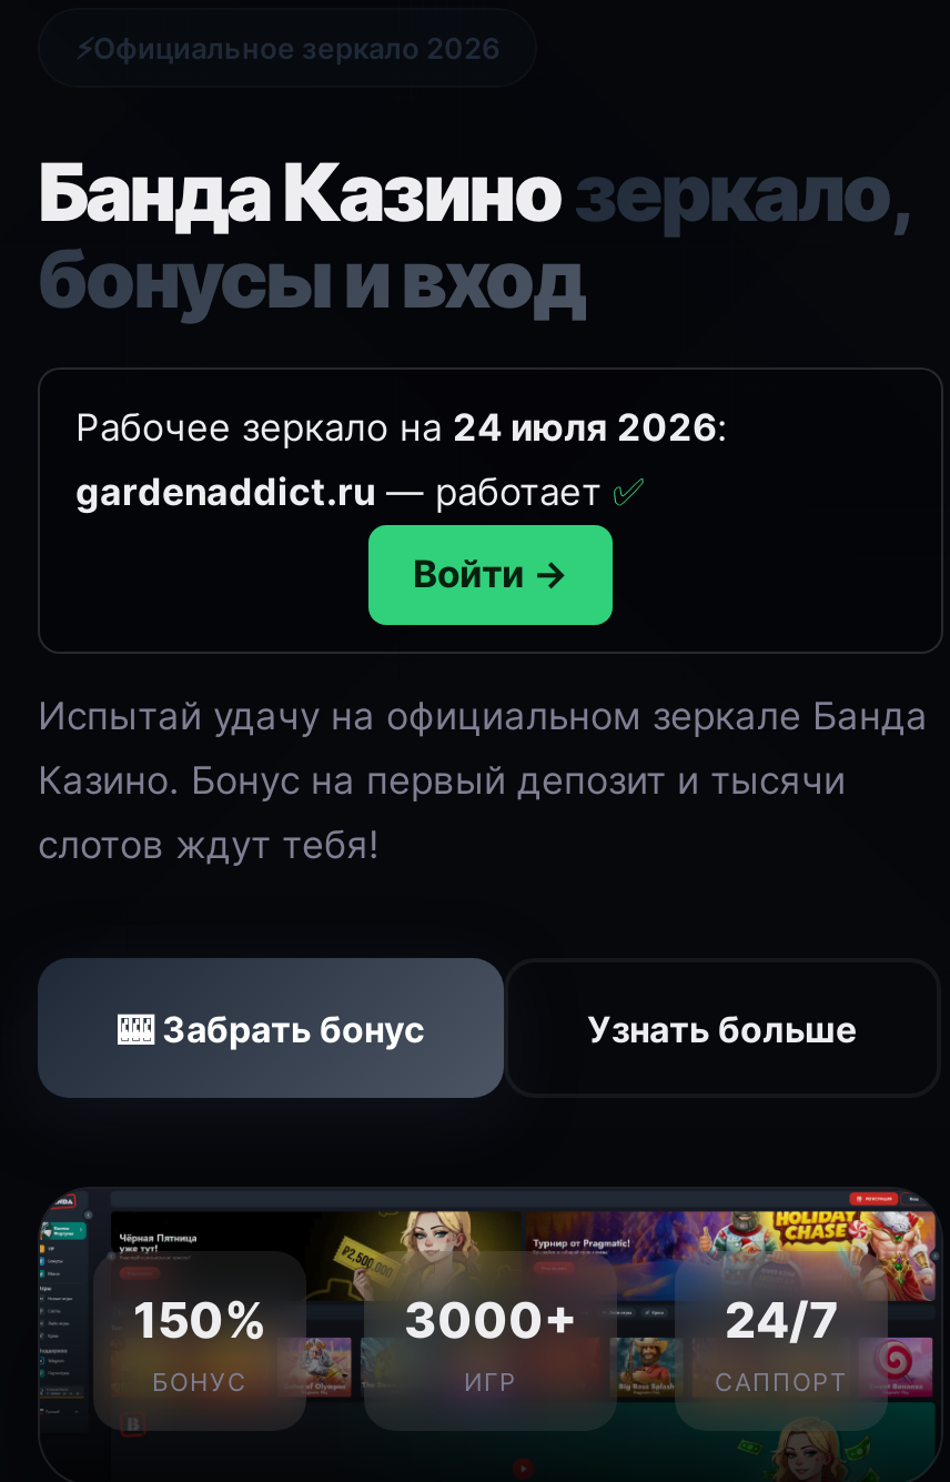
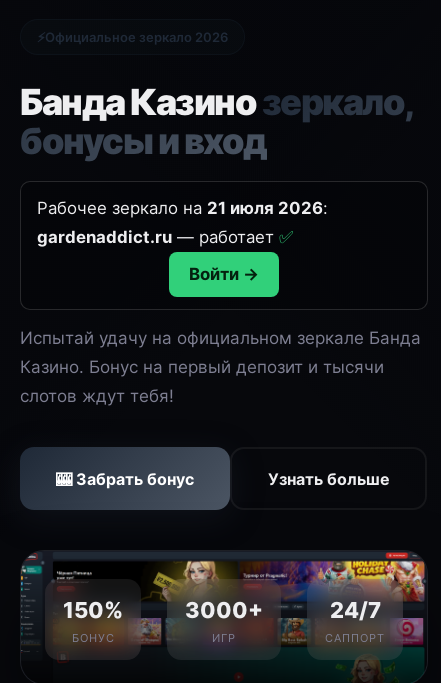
[75,406,728,450] Рабочее зеркало на 24 июля 2026: -> [37,198,328,218] Рабочее зеркало на 21 июля 2026:

